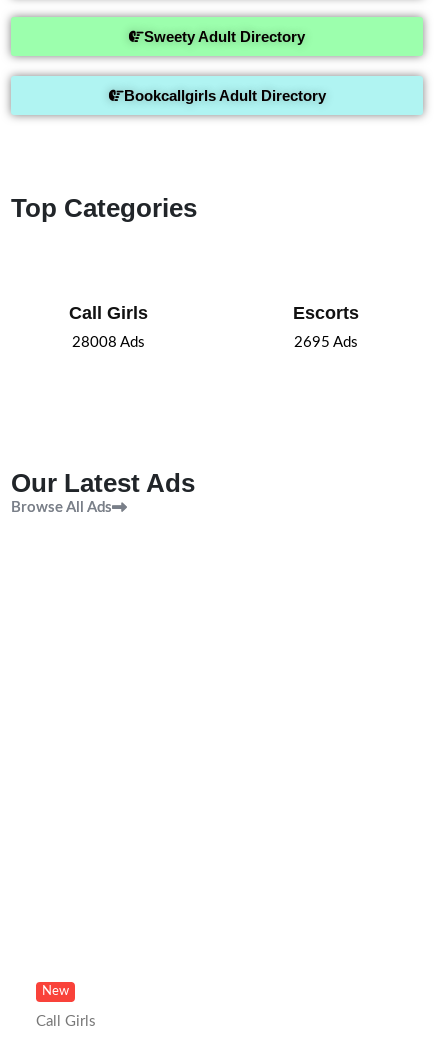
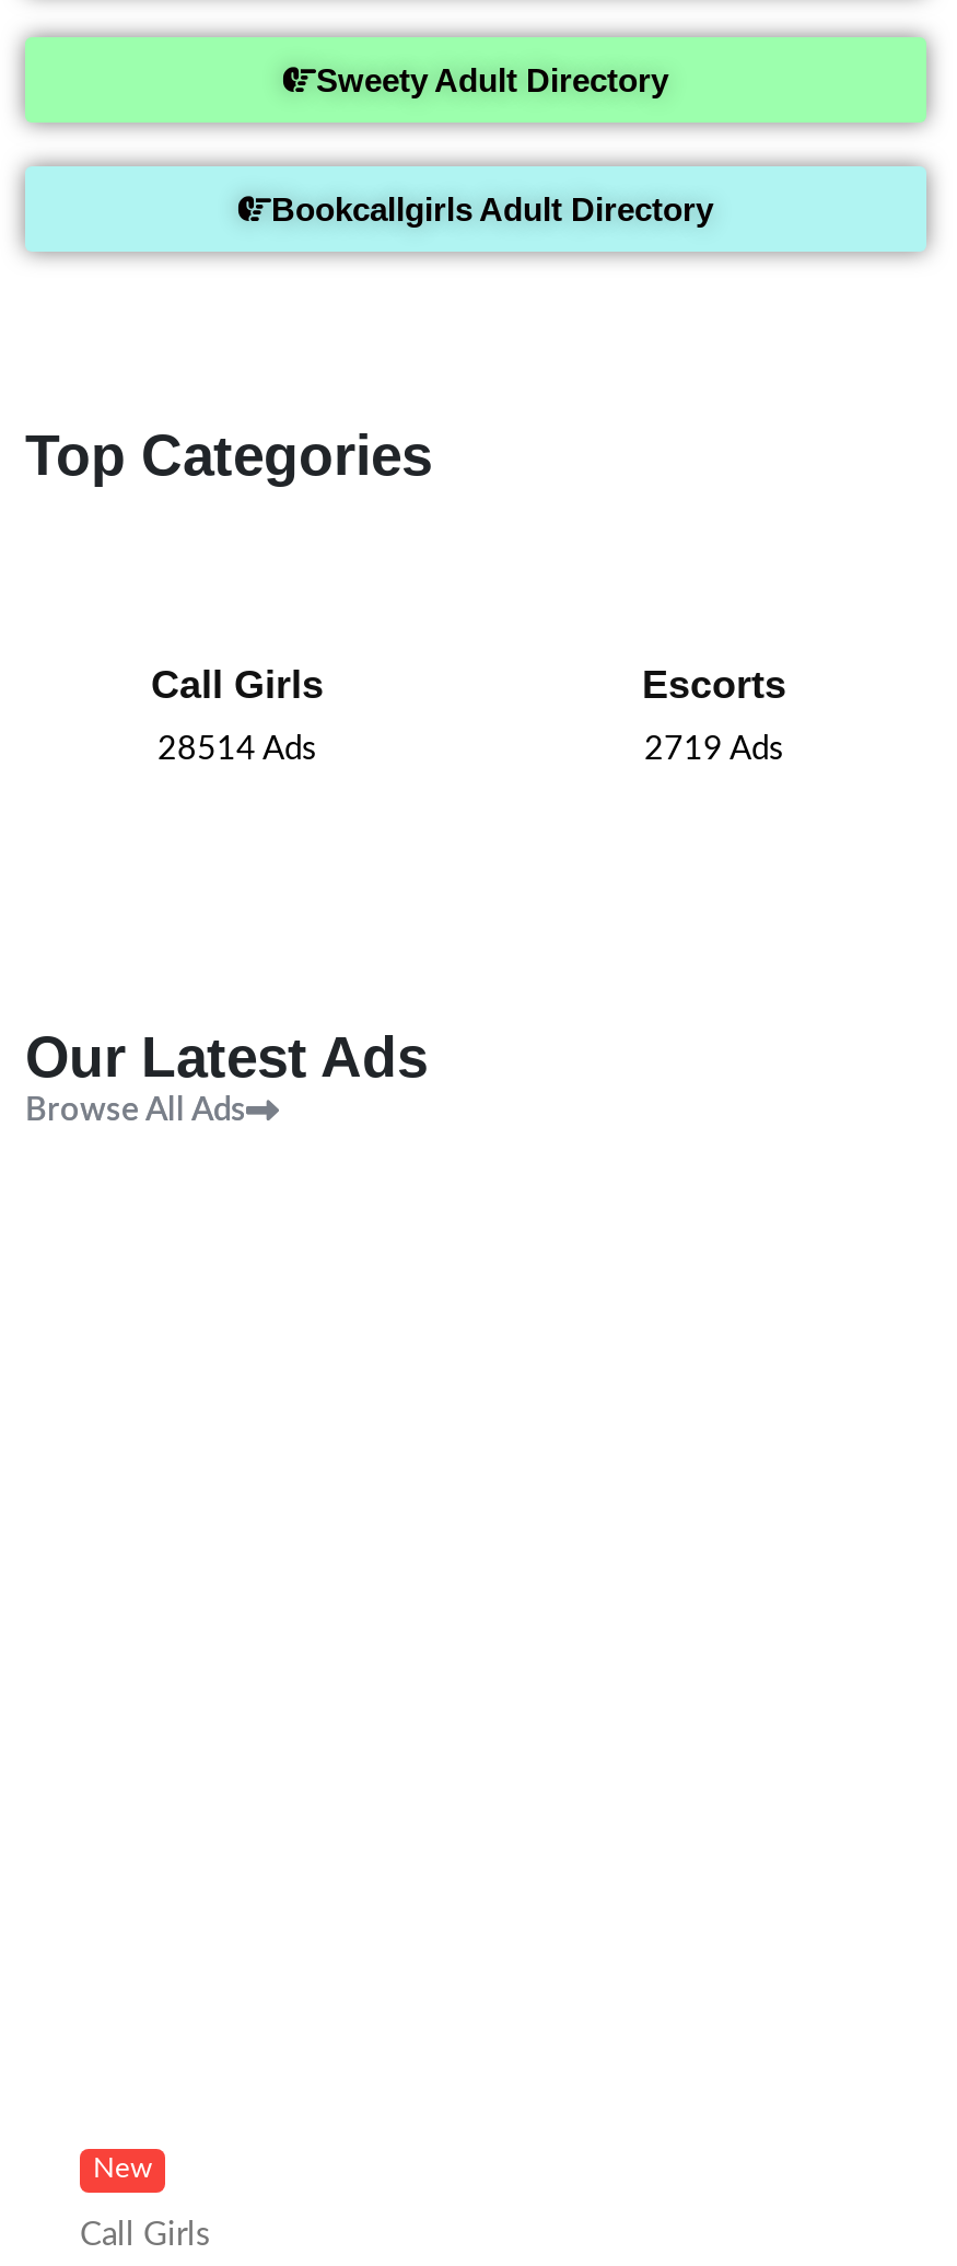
[71,335,144,350] 28008 Ads -> [157,733,317,766] 28514 Ads
[294,335,358,350] 2695 Ads -> [644,733,784,766] 2719 Ads

